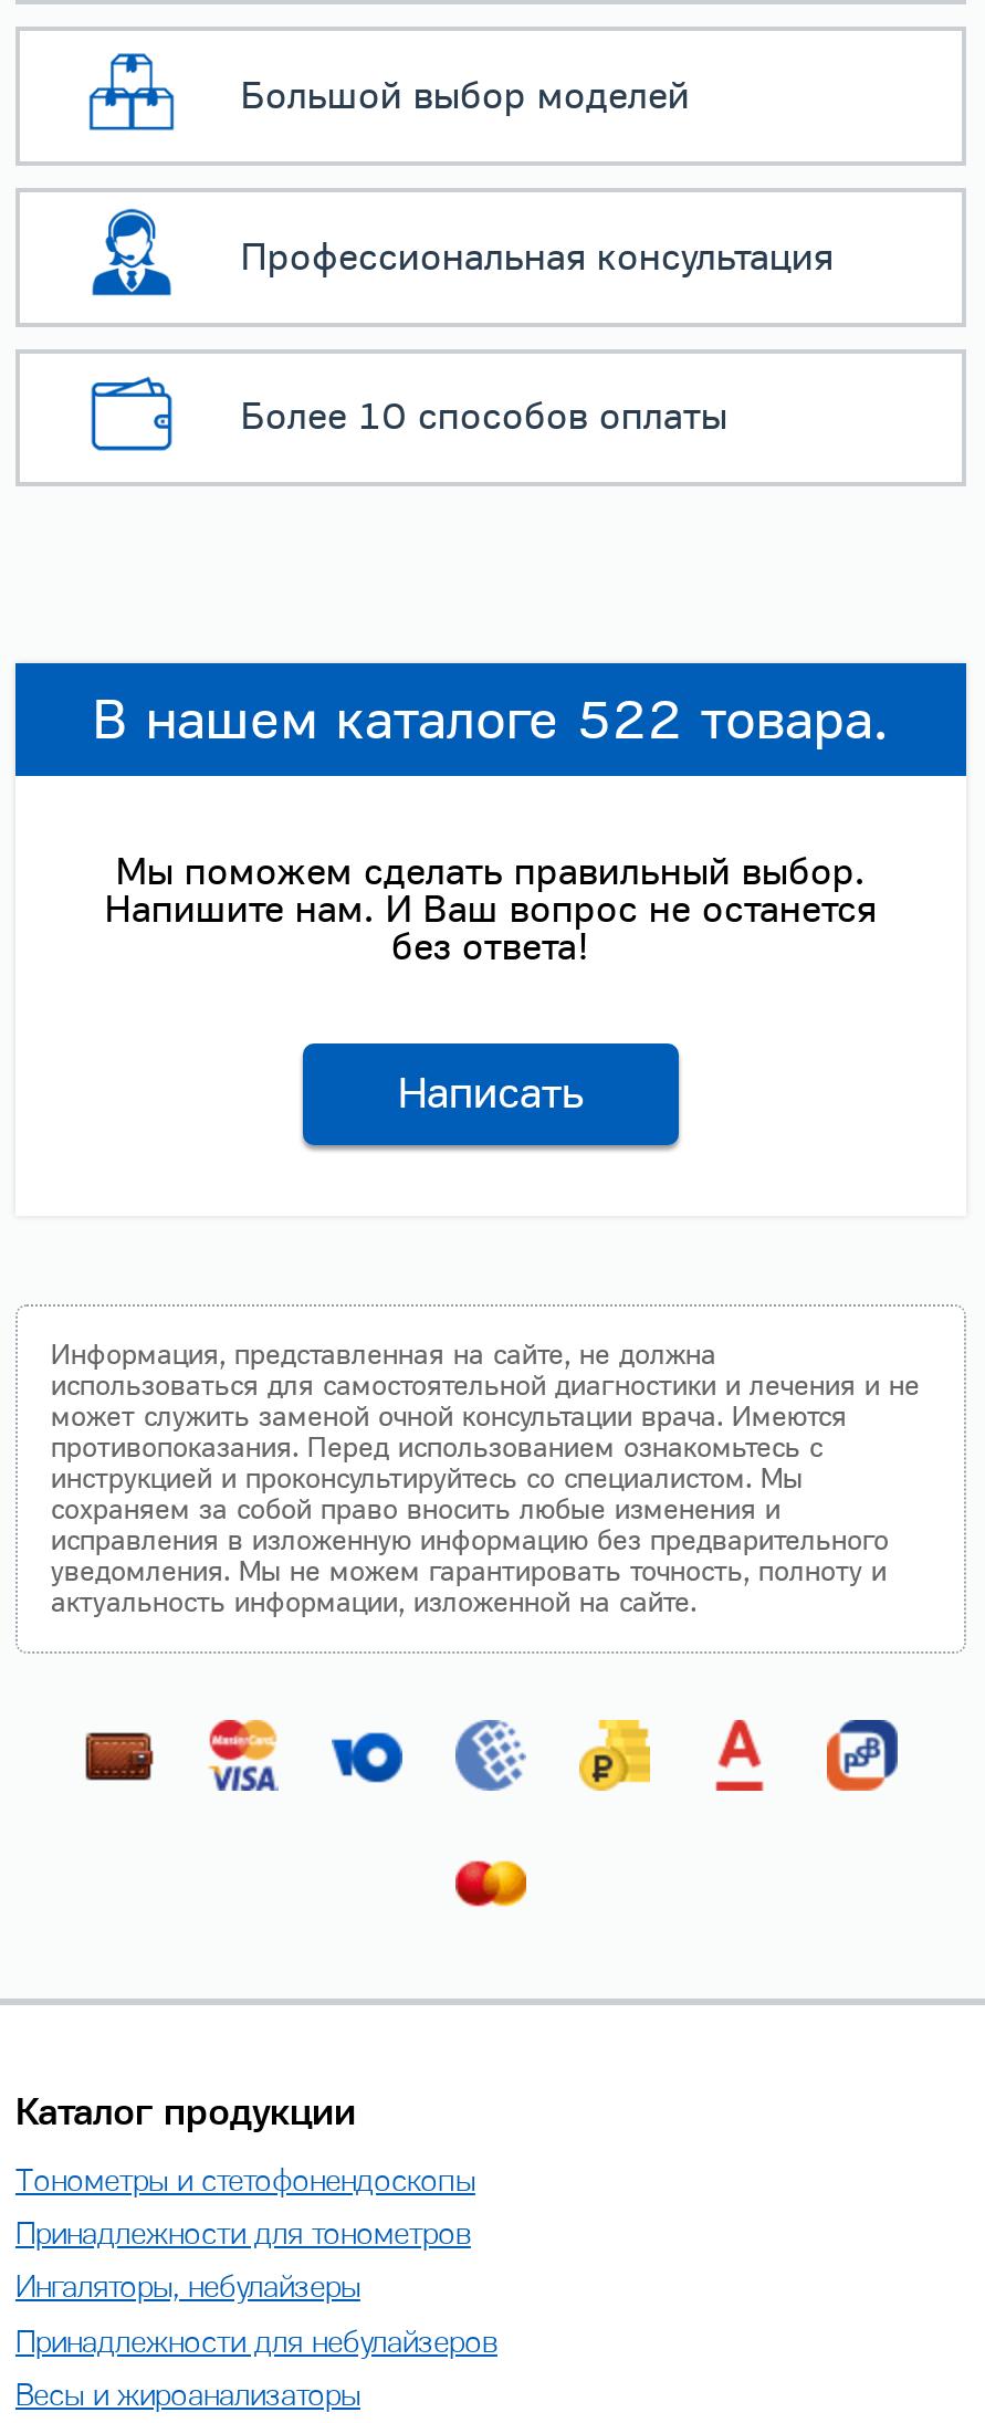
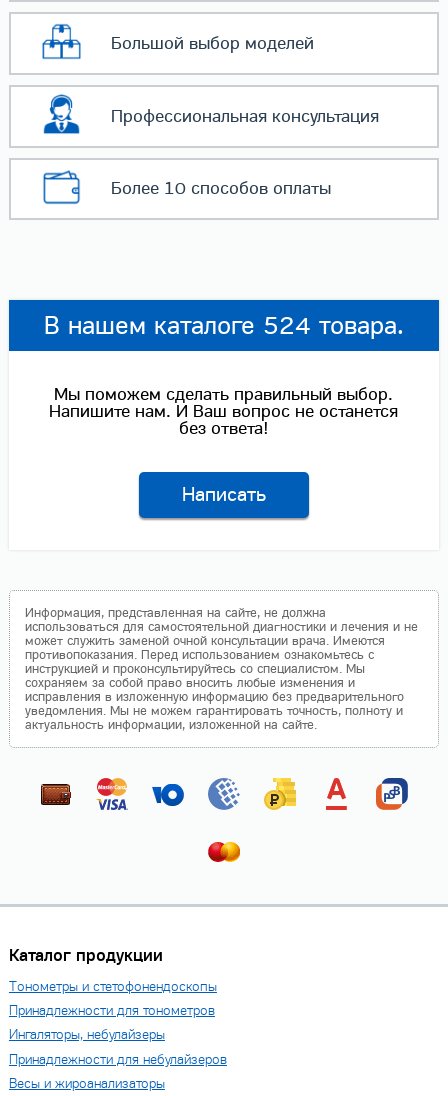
[93,686,889,754] В нашем каталоге 522 товара. -> [44,310,404,341] В нашем каталоге 524 товара.

